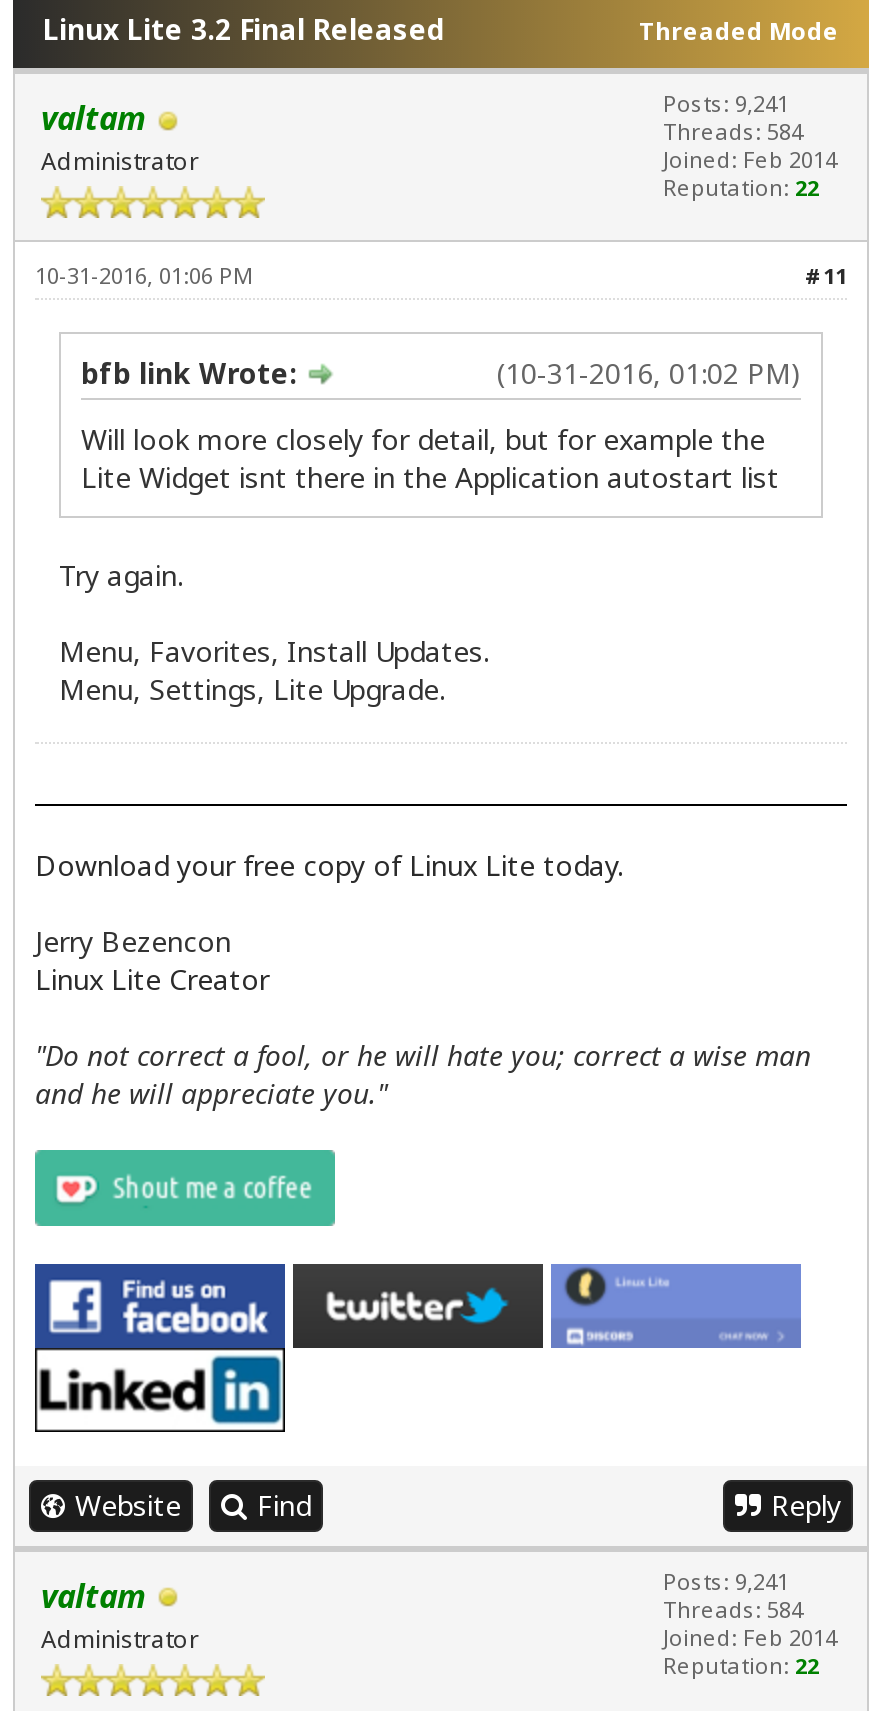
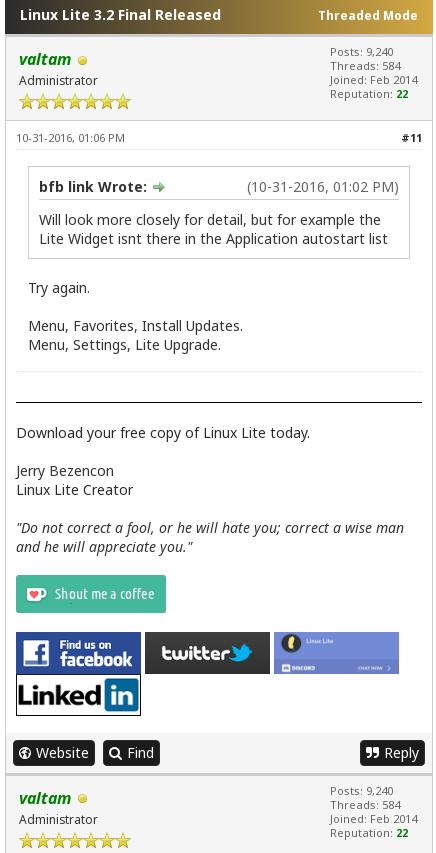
[663,88,789,118] Posts: 9,241 -> [330,44,393,59] Posts: 9,240
[663,1566,789,1596] Posts: 9,241 -> [330,783,393,798] Posts: 9,240

